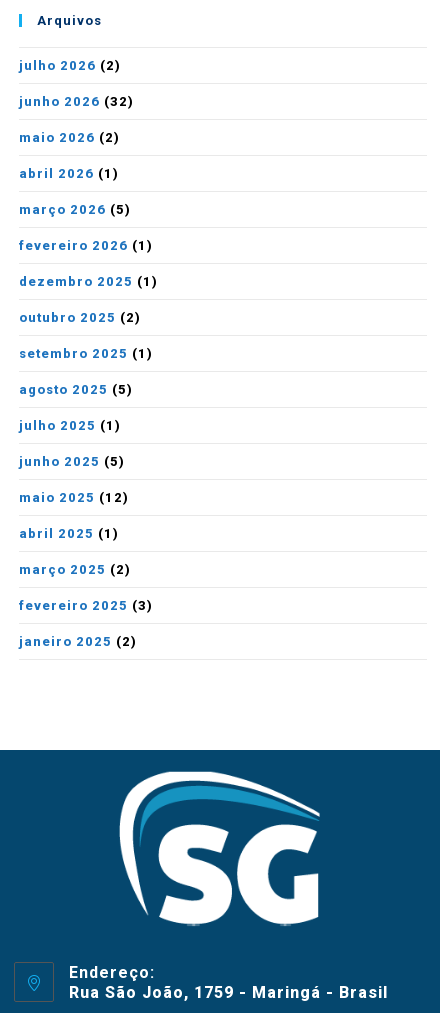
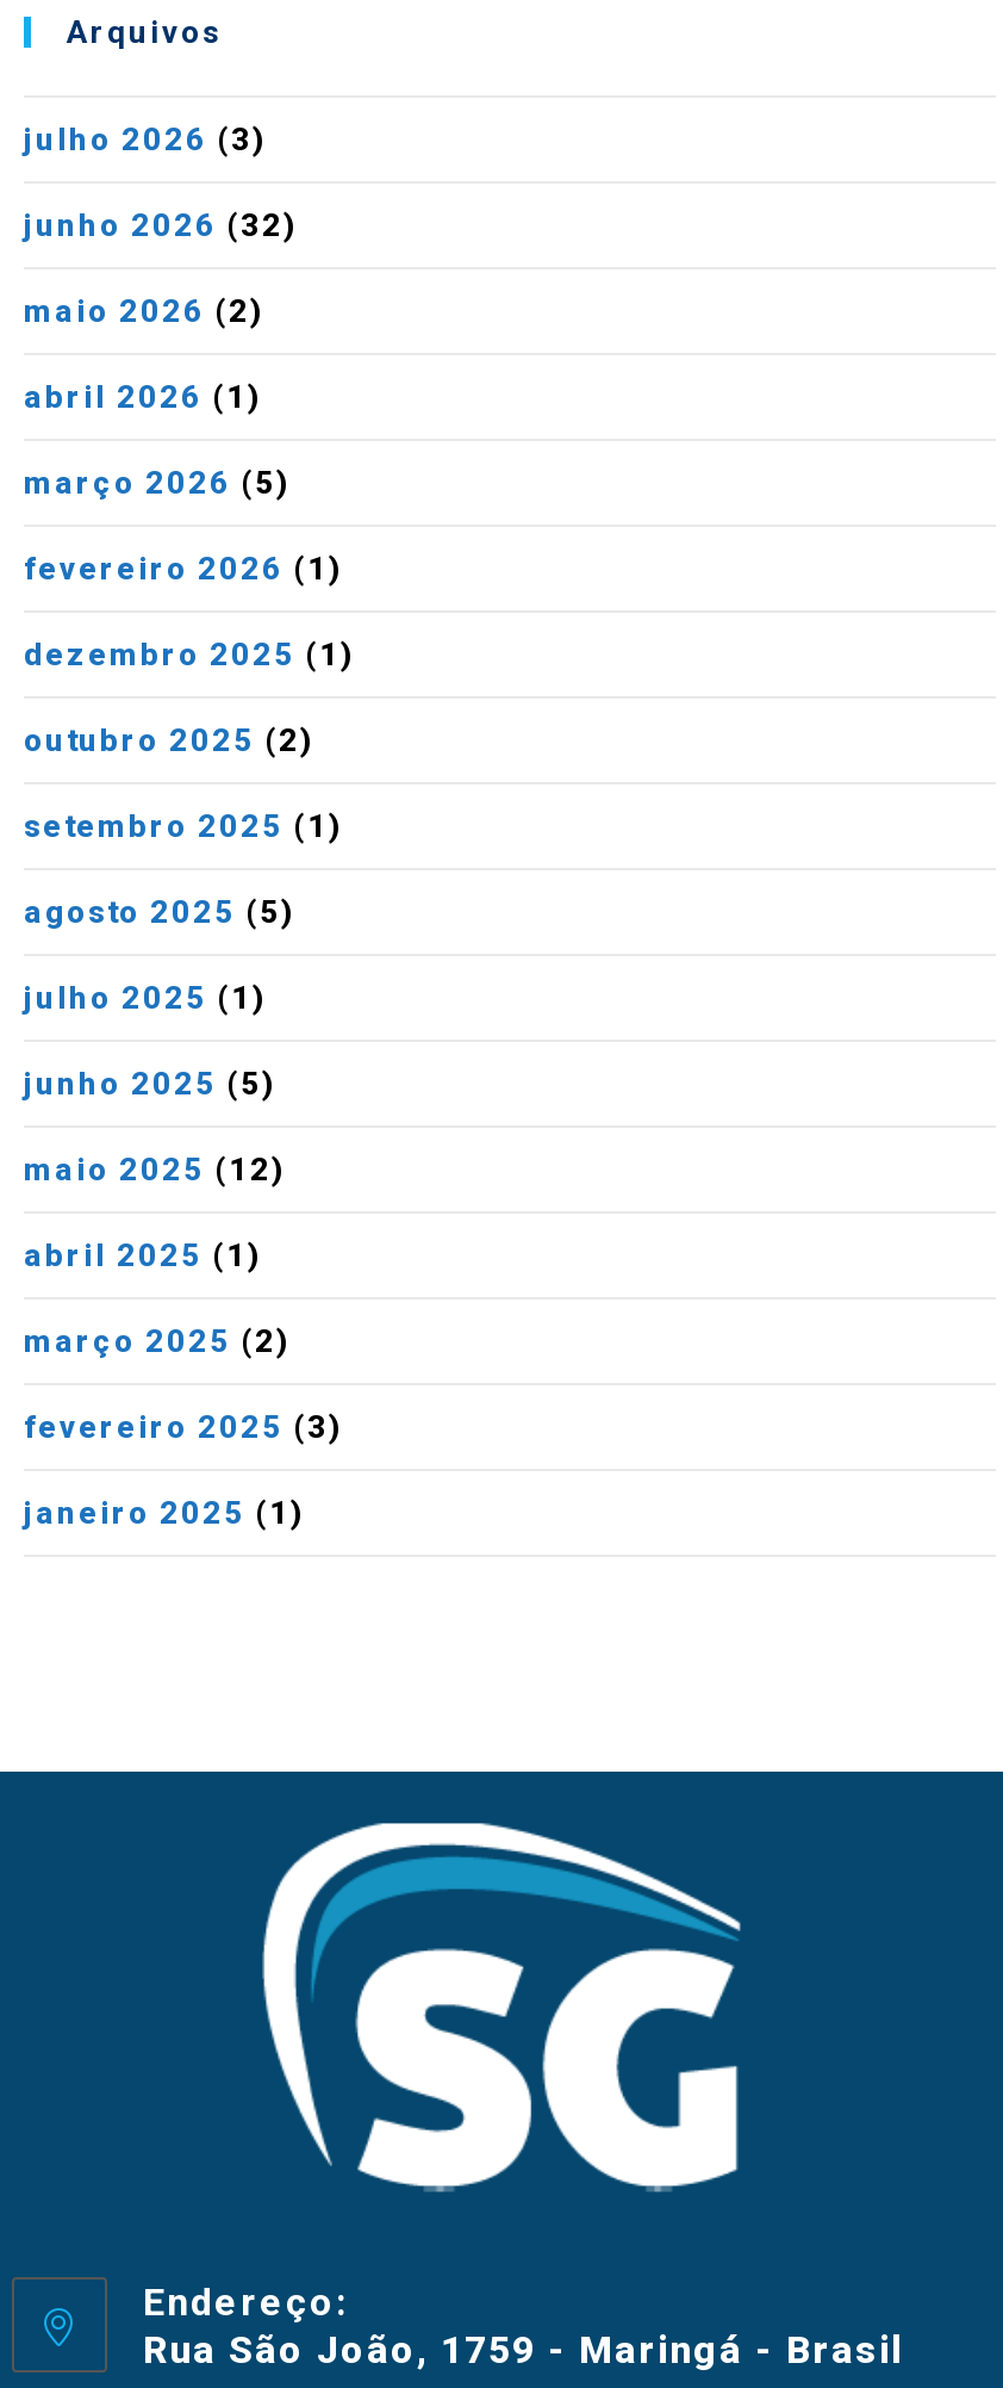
[19,58,121,73] julho 2026 (2) -> [24,122,267,157] julho 2026 (3)
[19,634,137,649] janeiro 2025 (2) -> [24,1495,305,1531] janeiro 2025 (1)

